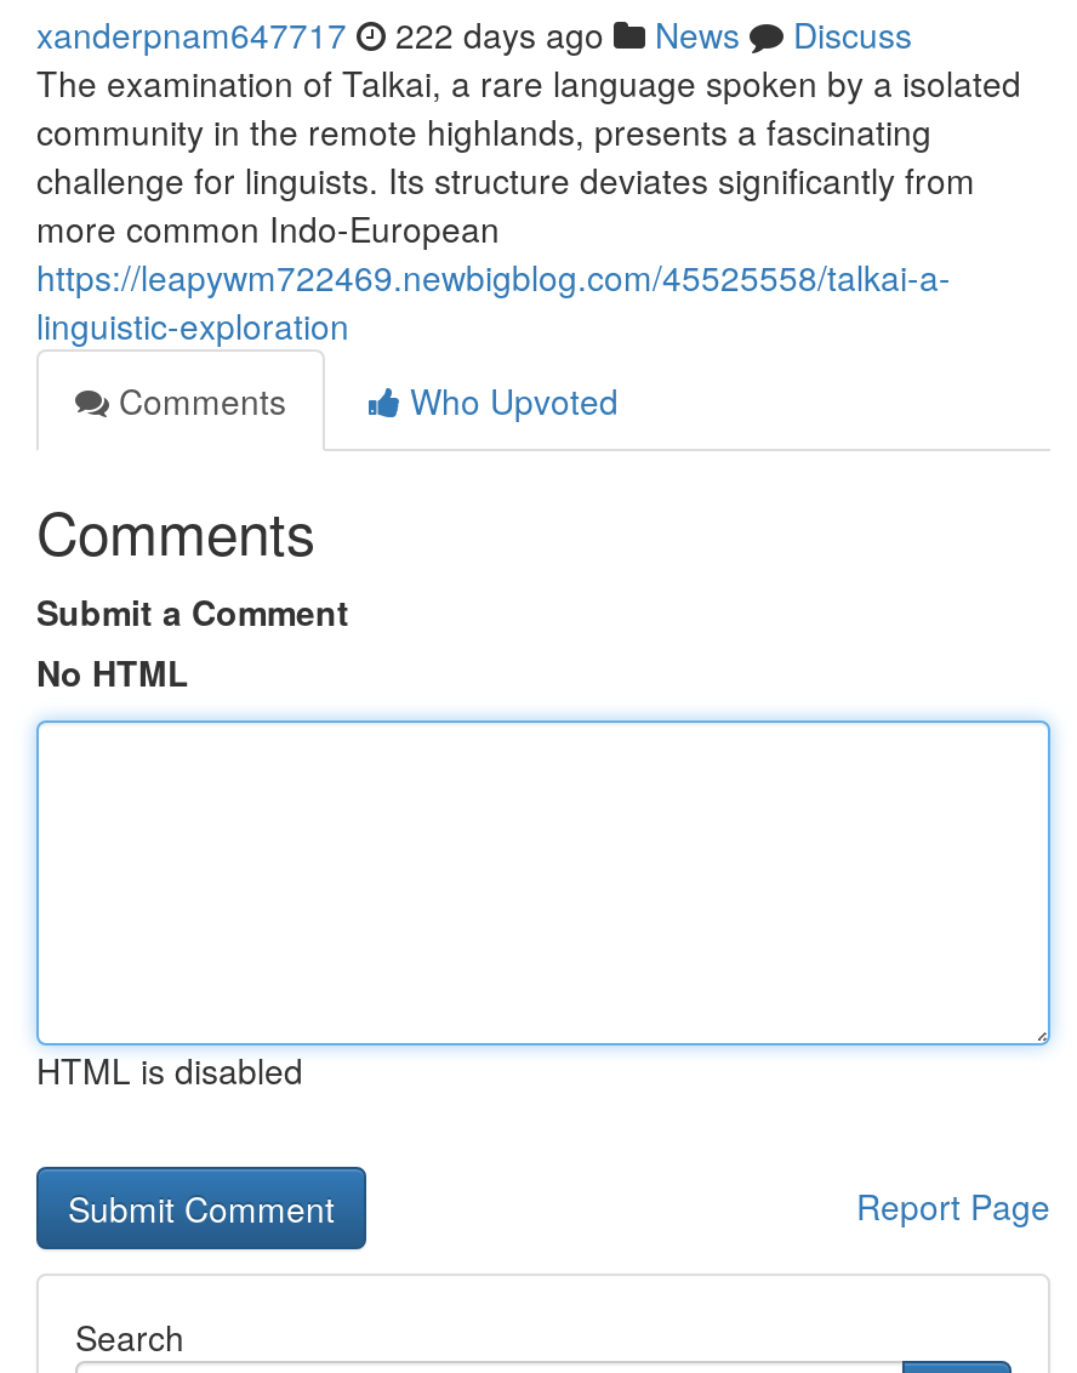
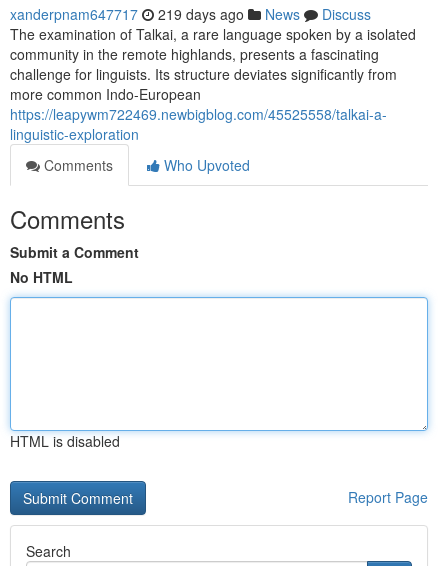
[36,10,912,58] xanderpnam647717 222 days ago News Discuss -> [10,4,371,24] xanderpnam647717 219 days ago News Discuss

